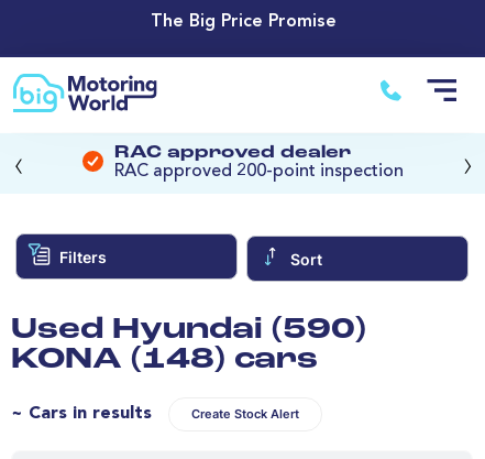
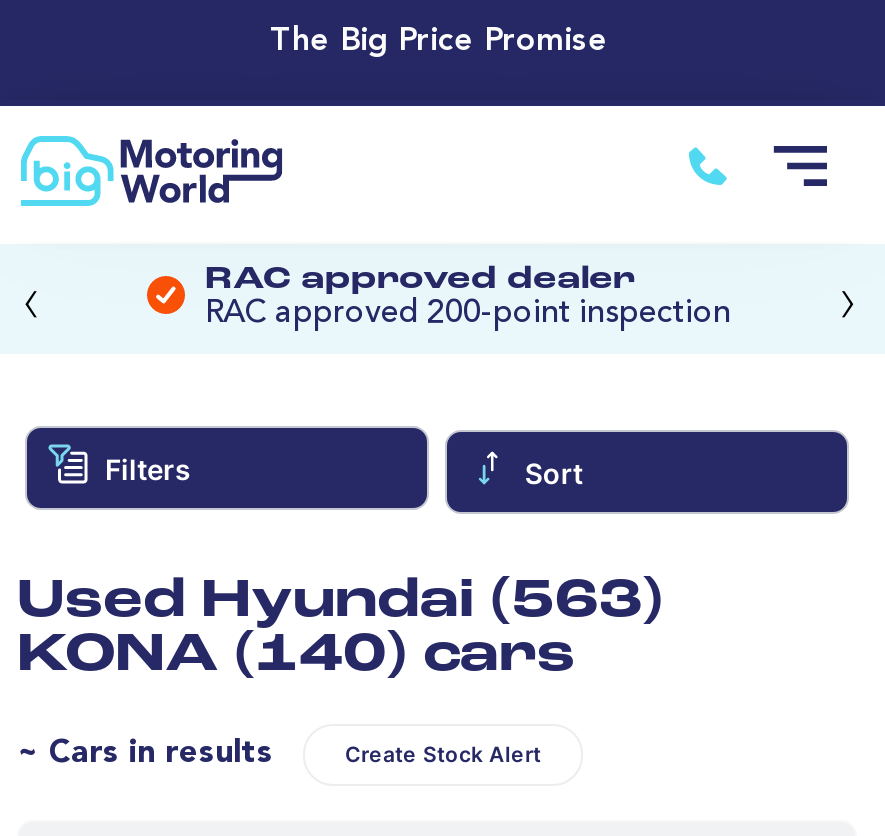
[11,315,366,345] Used Hyundai (590) -> [17,575,663,629] Used Hyundai (563)
[11,345,318,375] KONA (148) cars -> [17,629,575,683] KONA (140) cars

